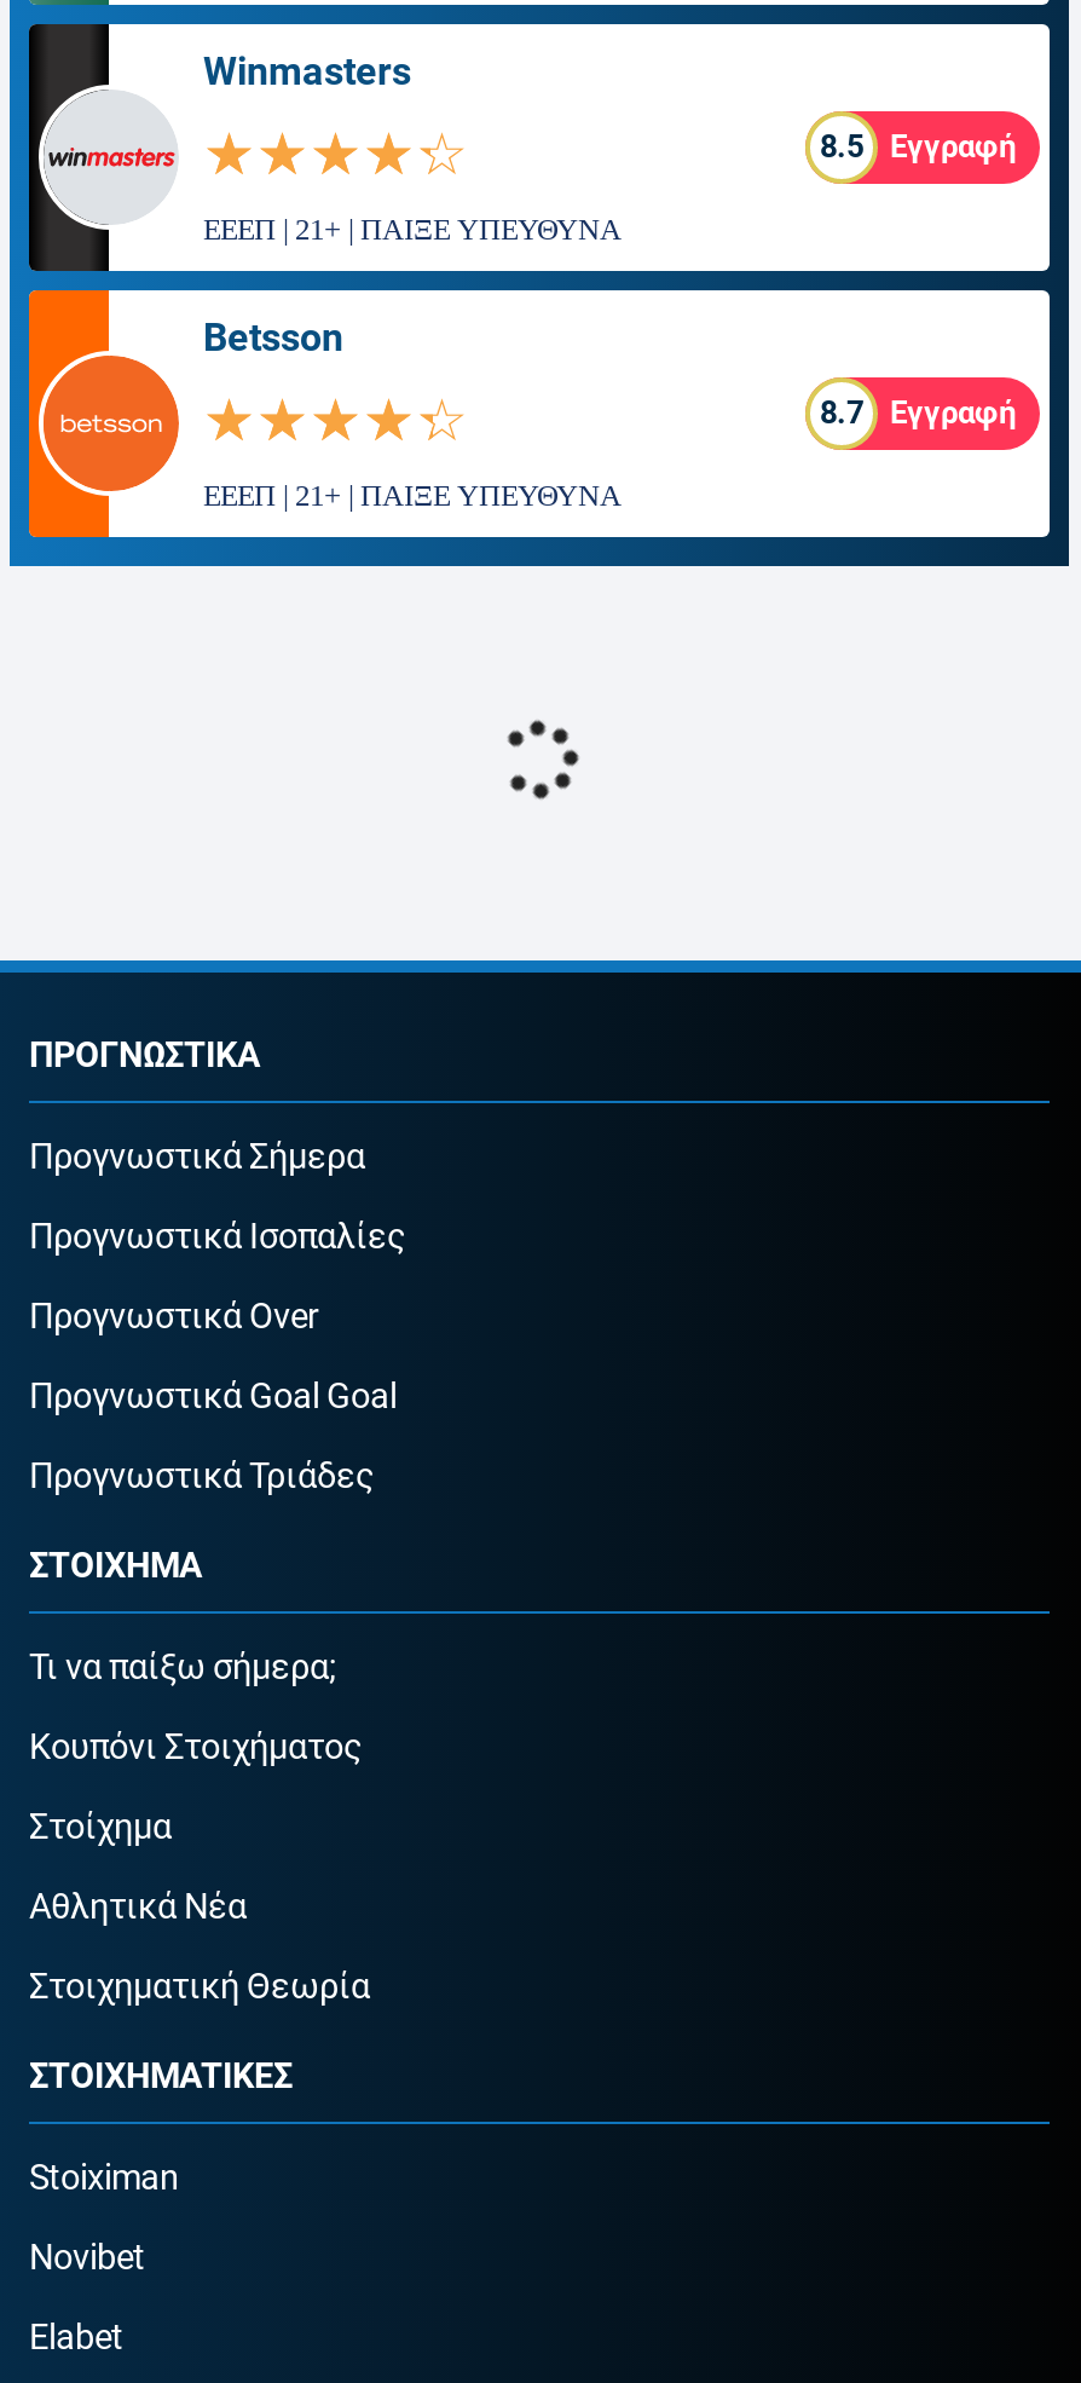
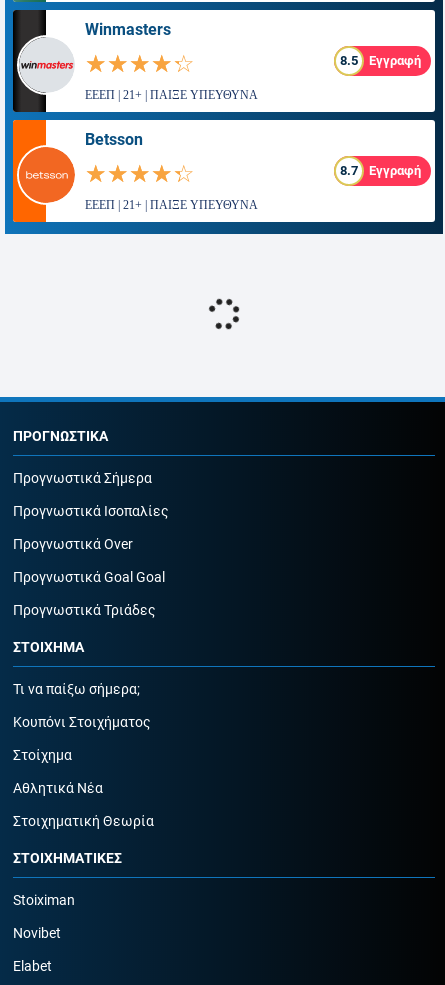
[503,719,580,801] [image] -> [208,298,240,330] [image]

